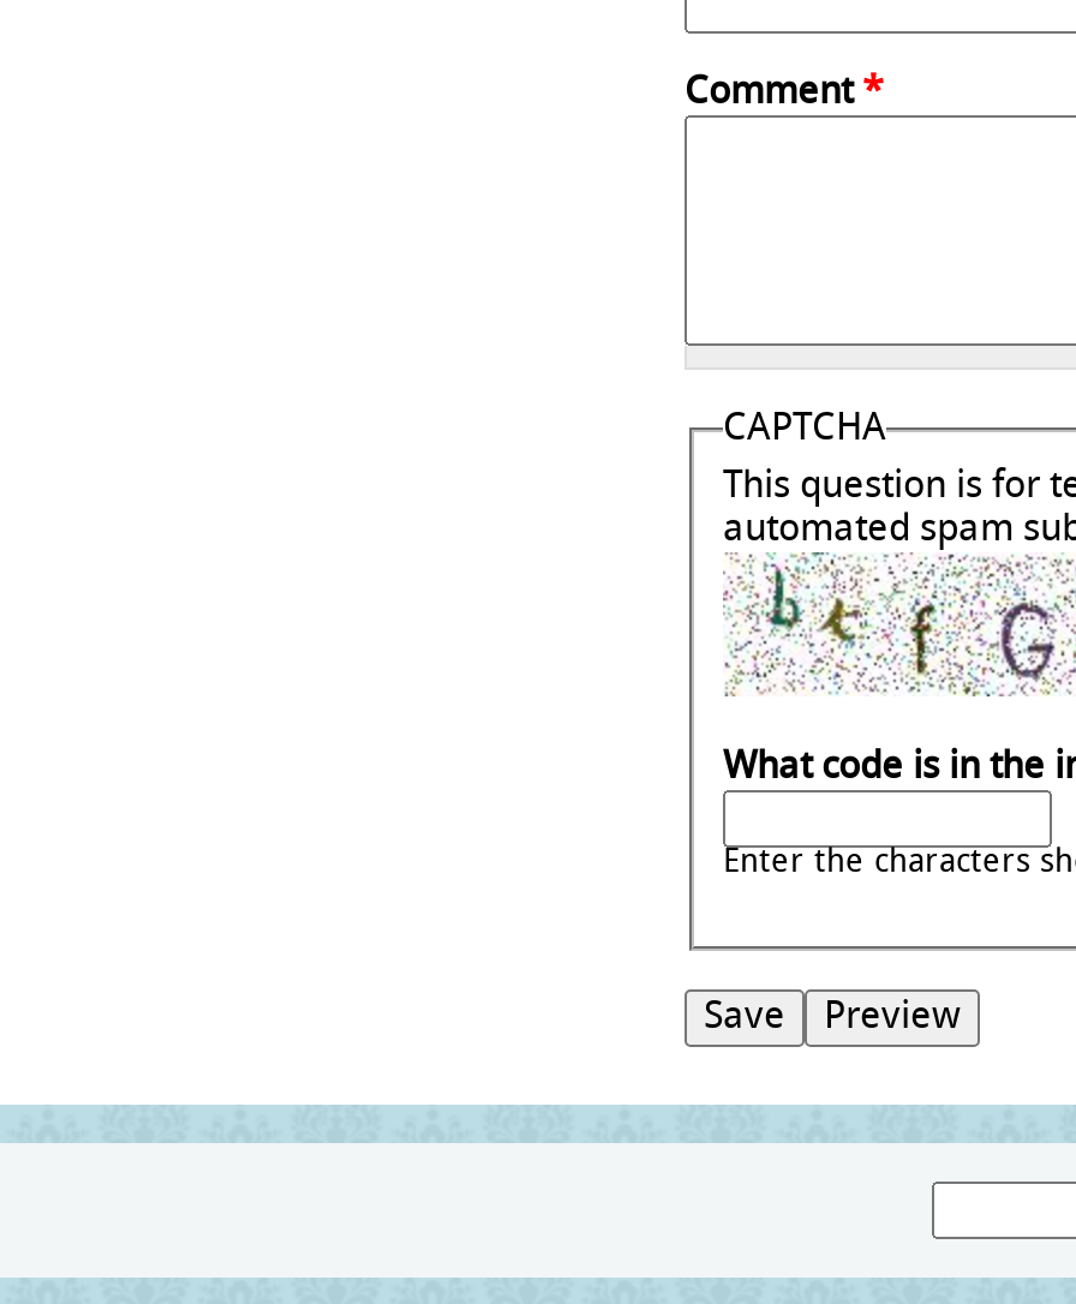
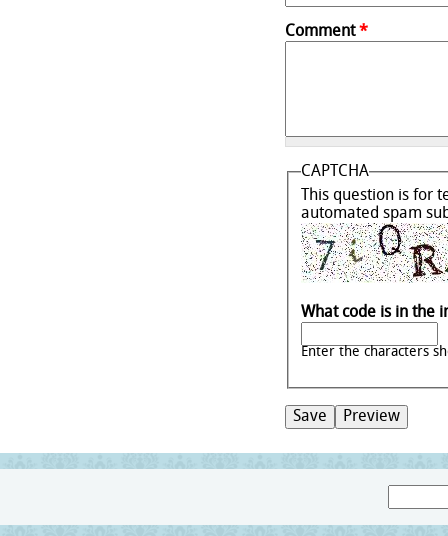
[723,555,1069,696] [image] -> [301,224,445,283] [image]

